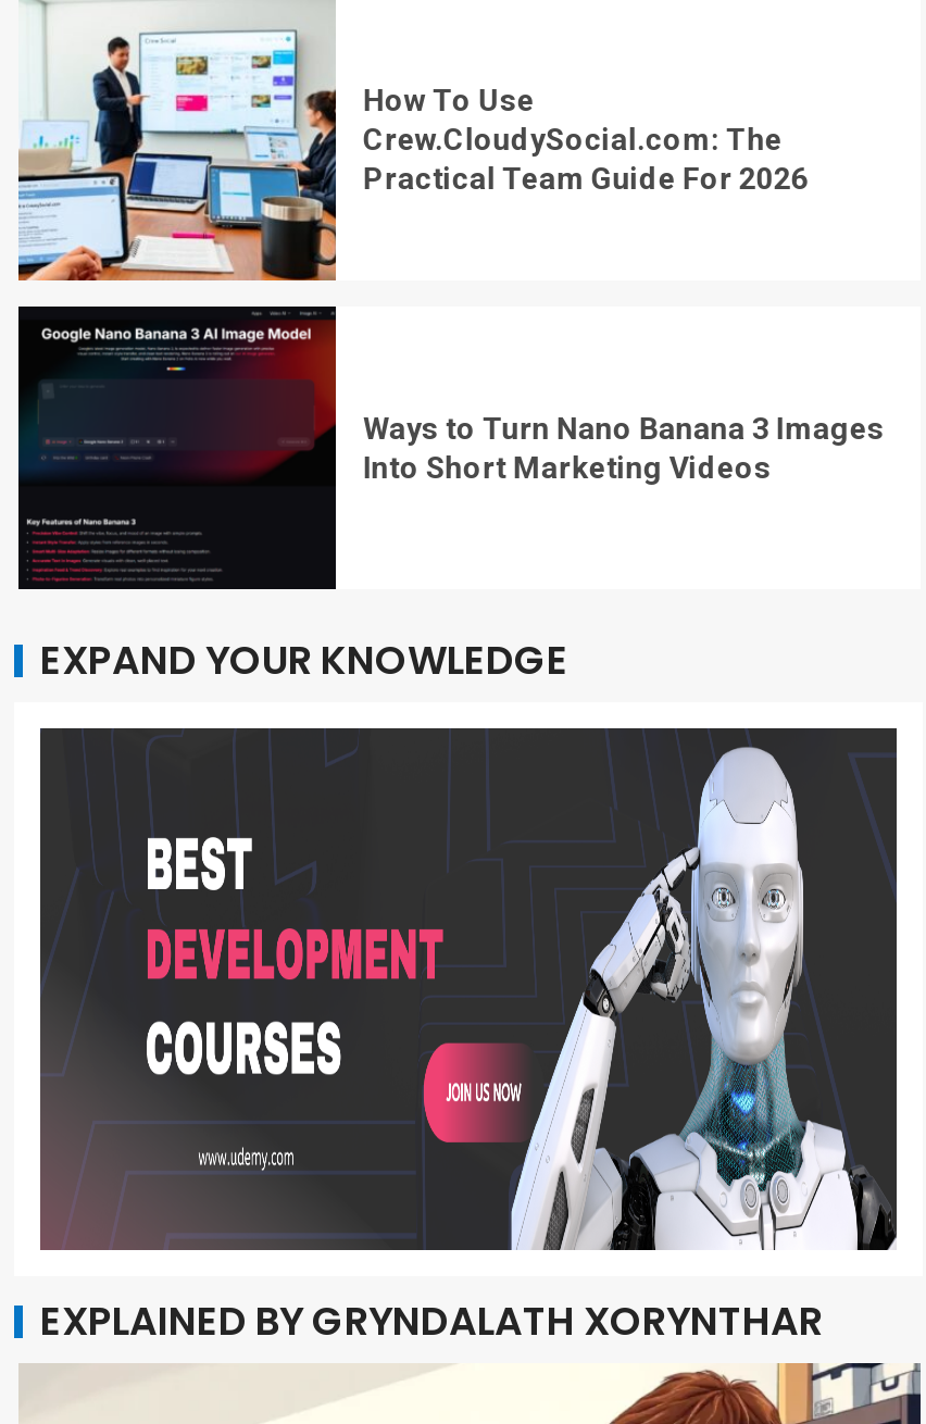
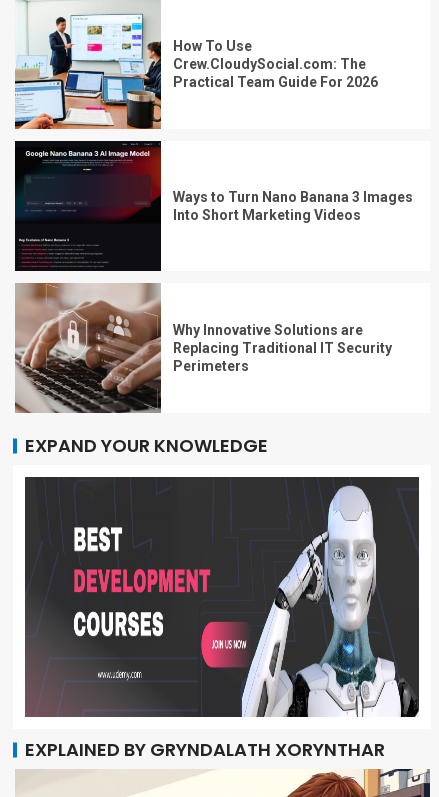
none -> [14,282,392,414] [image] | Why Innovative Solutions are | Replacing Traditional IT Security | Perimeters

